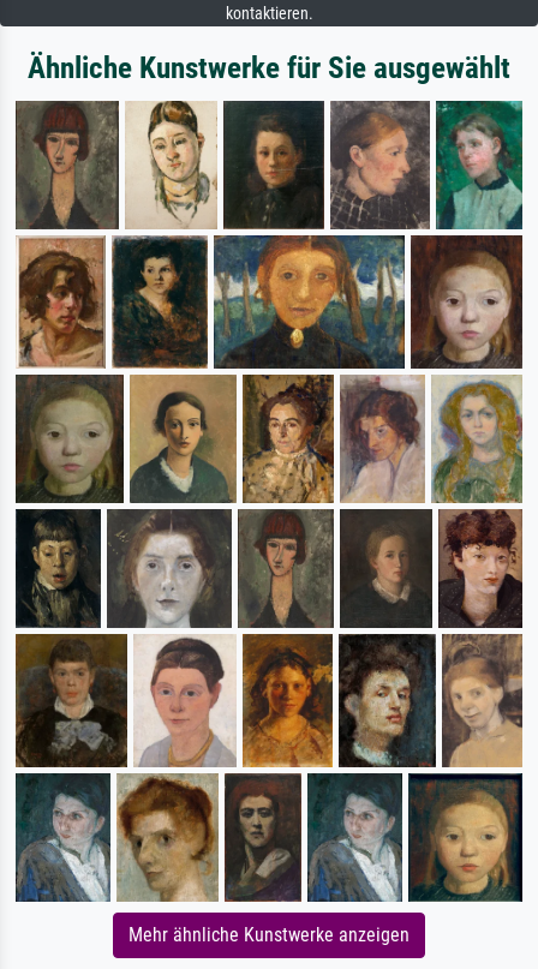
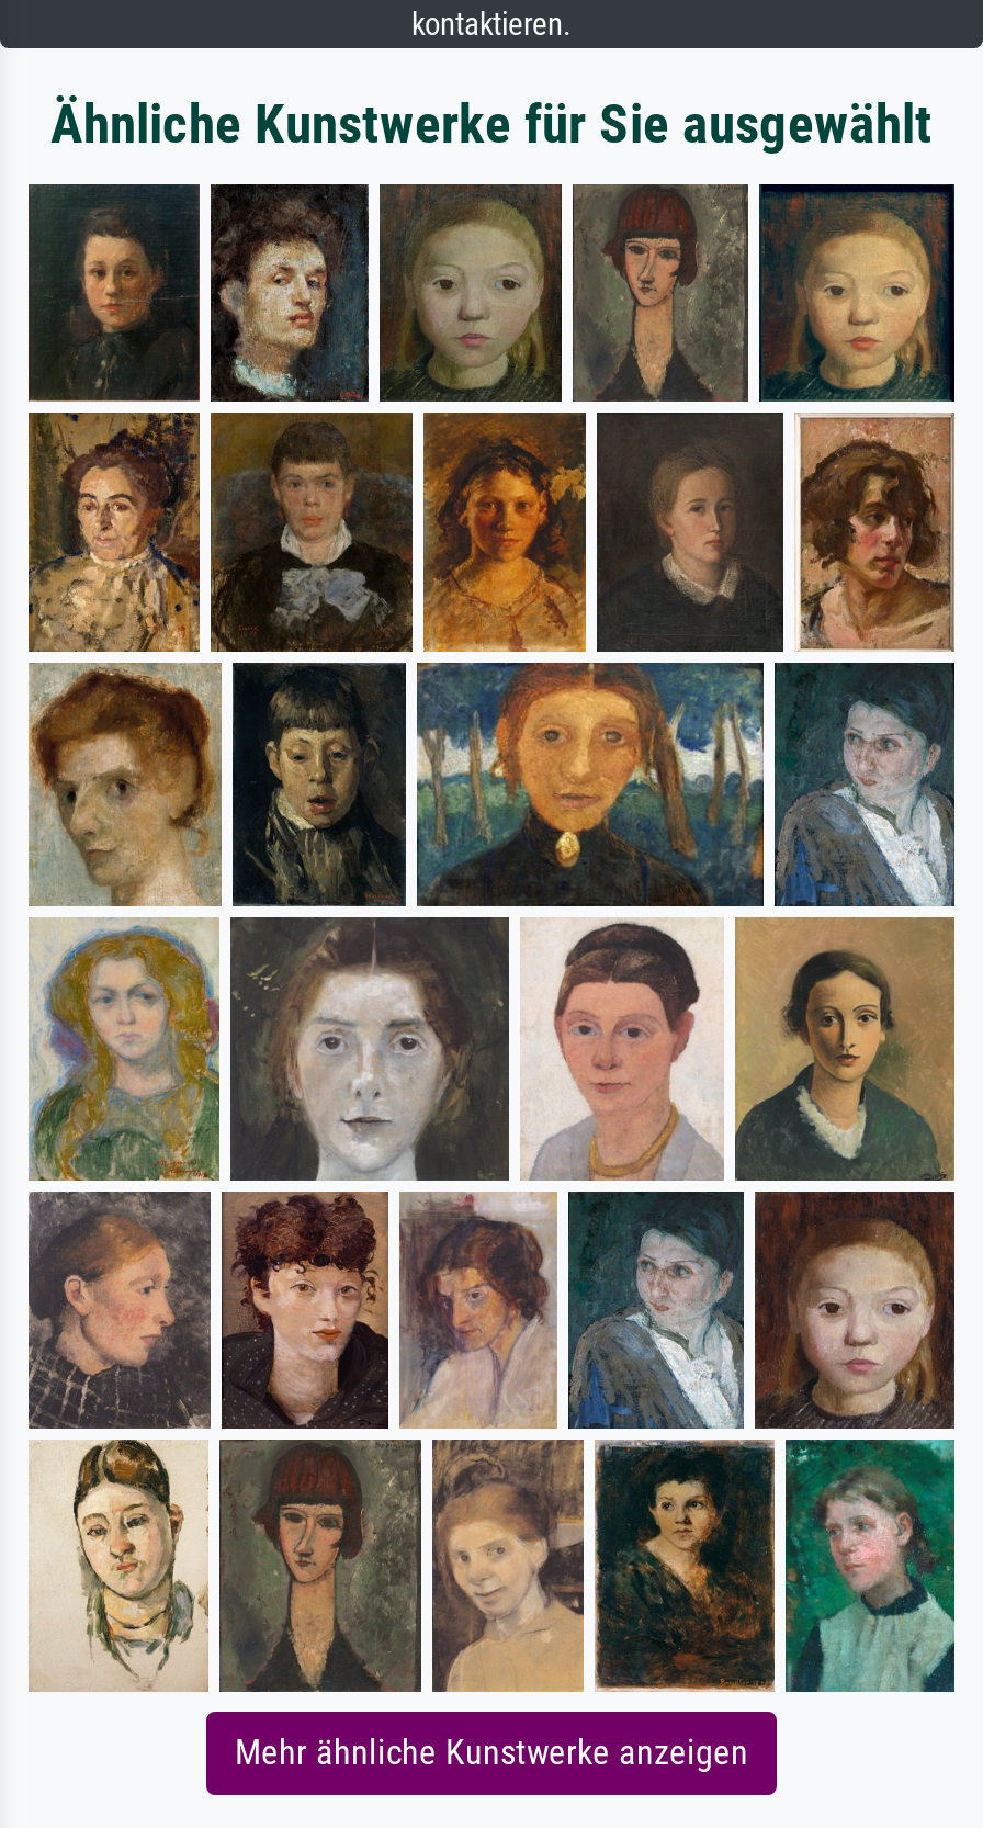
[14,100,524,903] [image] -> [26,182,957,1694] [image]

